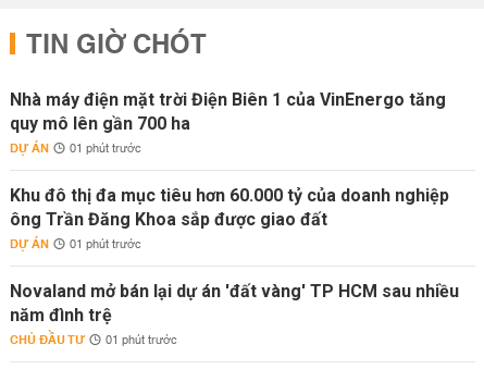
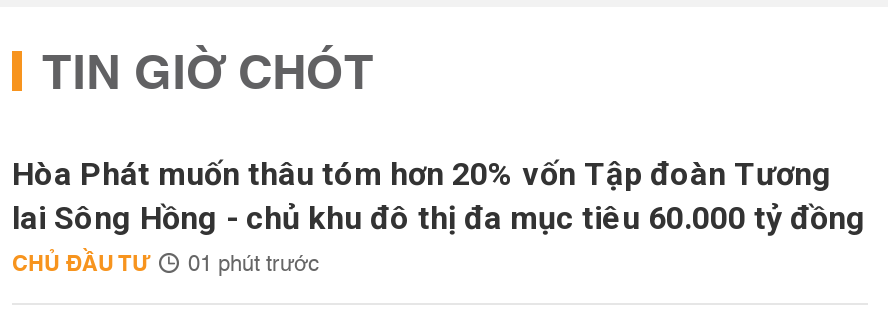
[10,89,459,325] Nhà máy điện mặt trời Điện Biên 1 của VinEnergo tăng | quy mô lên gần 700 ha | DỰ ÁN | 01 phút trước | Khu đô thị đa mục tiêu hơn 60.000 tỷ của doanh nghiệp | ông Trần Đăng Khoa sắp được giao đất | DỰ ÁN | 01 phút trước | Novaland mở bán lại dự án 'đất vàng' TP HCM sau nhiều | năm đình trệ -> [12,155,866,237] Hòa Phát muốn thâu tóm hơn 20% vốn Tập đoàn Tương | lai Sông Hồng - chủ khu đô thị đa mục tiêu 60.000 tỷ đồng

